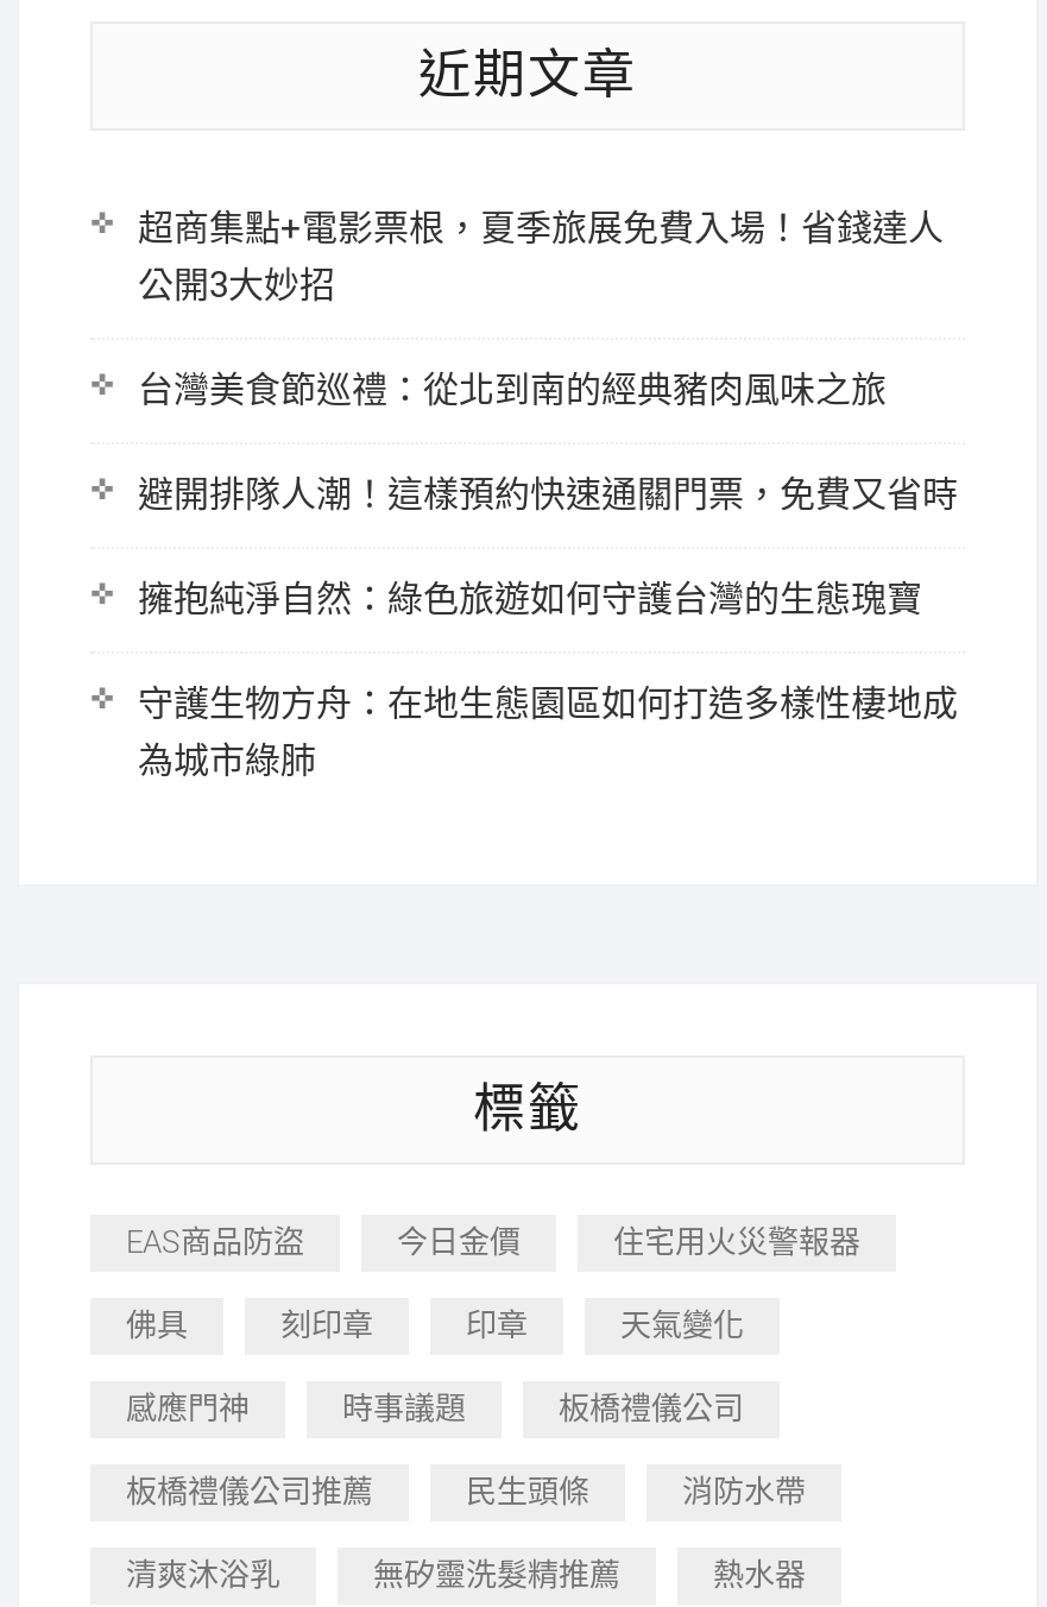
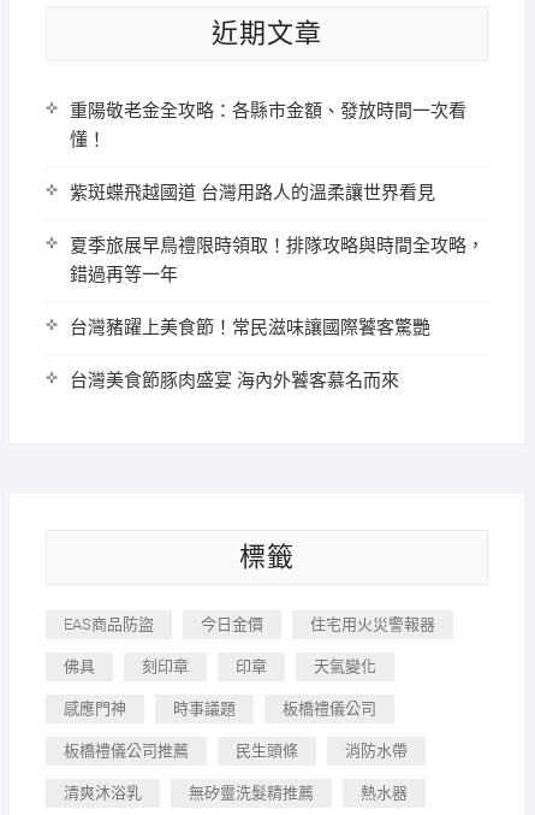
[138,207,944,307] 超商集點+電影票根，夏季旅展免費入場！省錢達人 | 公開3大妙招 -> [70,100,466,150] 重陽敬老金全攻略：各縣市金額、發放時間一次看 | 懂！
[138,368,887,411] 台灣美食節巡禮：從北到南的經典豬肉風味之旅 -> [70,182,435,203] 紫斑蝶飛越國道 台灣用路人的溫柔讓世界看見
[138,473,958,516] 避開排隊人潮！這樣預約快速通關門票，免費又省時 -> [70,235,485,285] 夏季旅展早鳥禮限時領取！排隊攻略與時間全攻略， | 錯過再等一年
[138,578,922,620] 擁抱純淨自然：綠色旅遊如何守護台灣的生態瑰寶 -> [70,317,430,338] 台灣豬躍上美食節！常民滋味讓國際饕客驚艷
[138,682,958,782] 守護生物方舟：在地生態園區如何打造多樣性棲地成 | 為城市綠肺 -> [70,370,399,391] 台灣美食節豚肉盛宴 海內外饕客慕名而來

